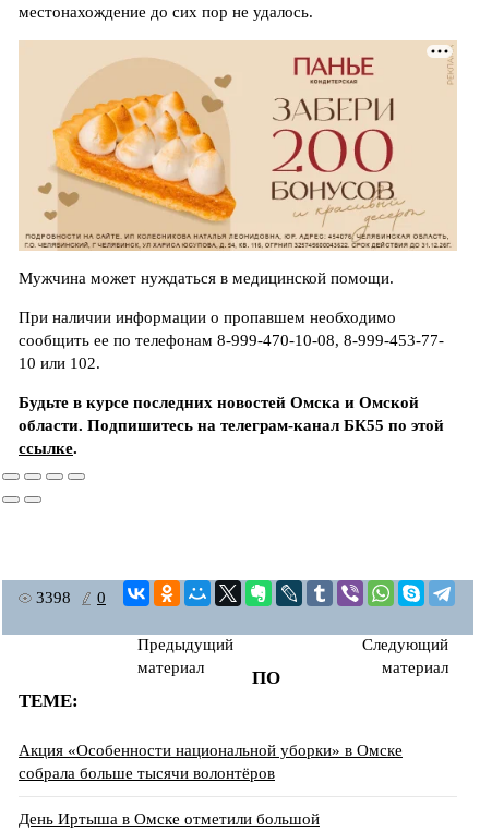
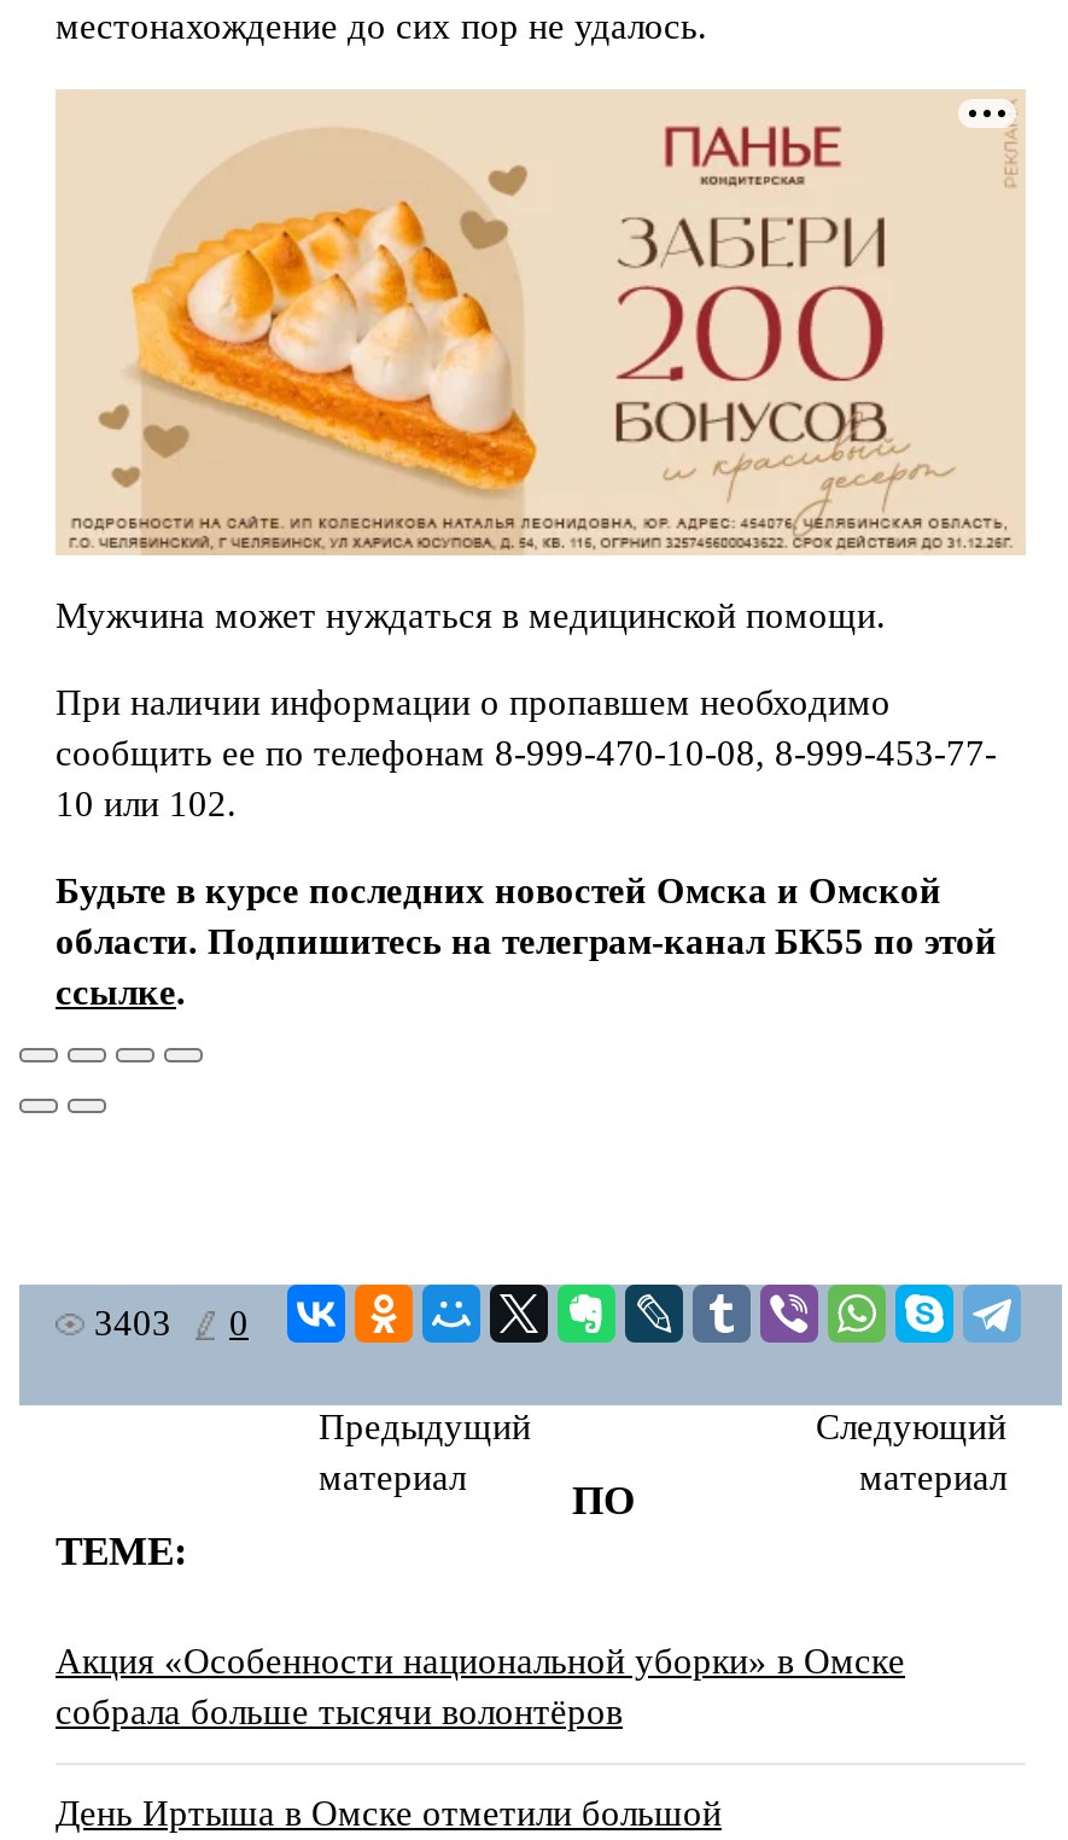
[36,589,106,607] 3398 0 -> [94,1304,249,1343] 3403 0

